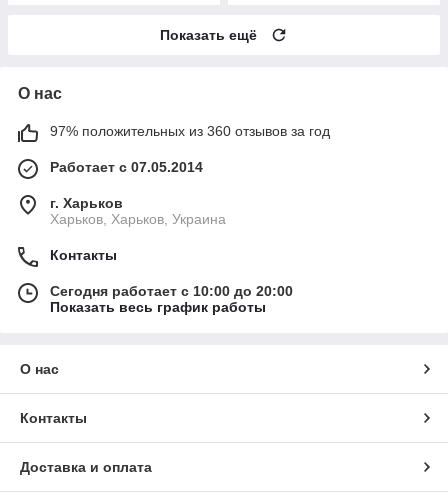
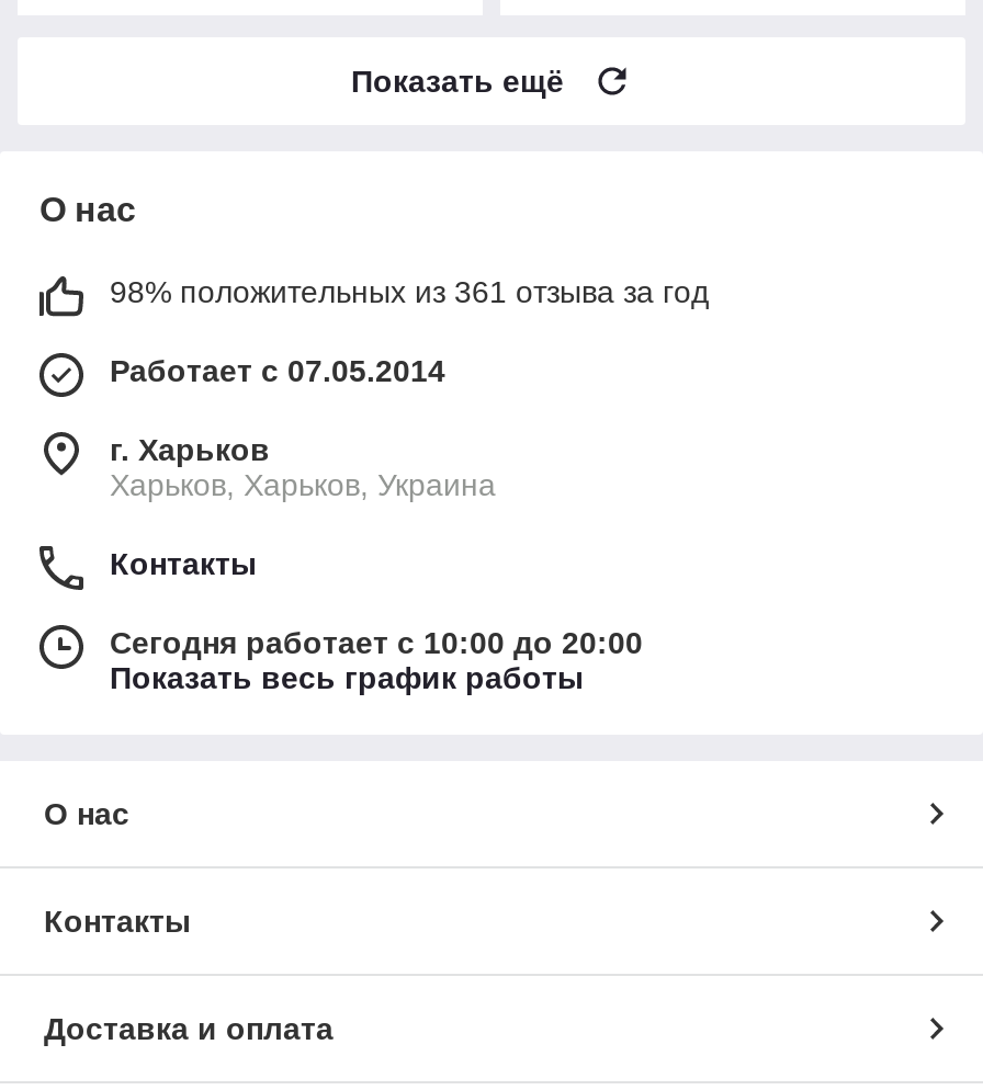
[50,123,330,139] 97% положительных из 360 отзывов за год -> [110,274,709,309] 98% положительных из 361 отзыва за год

